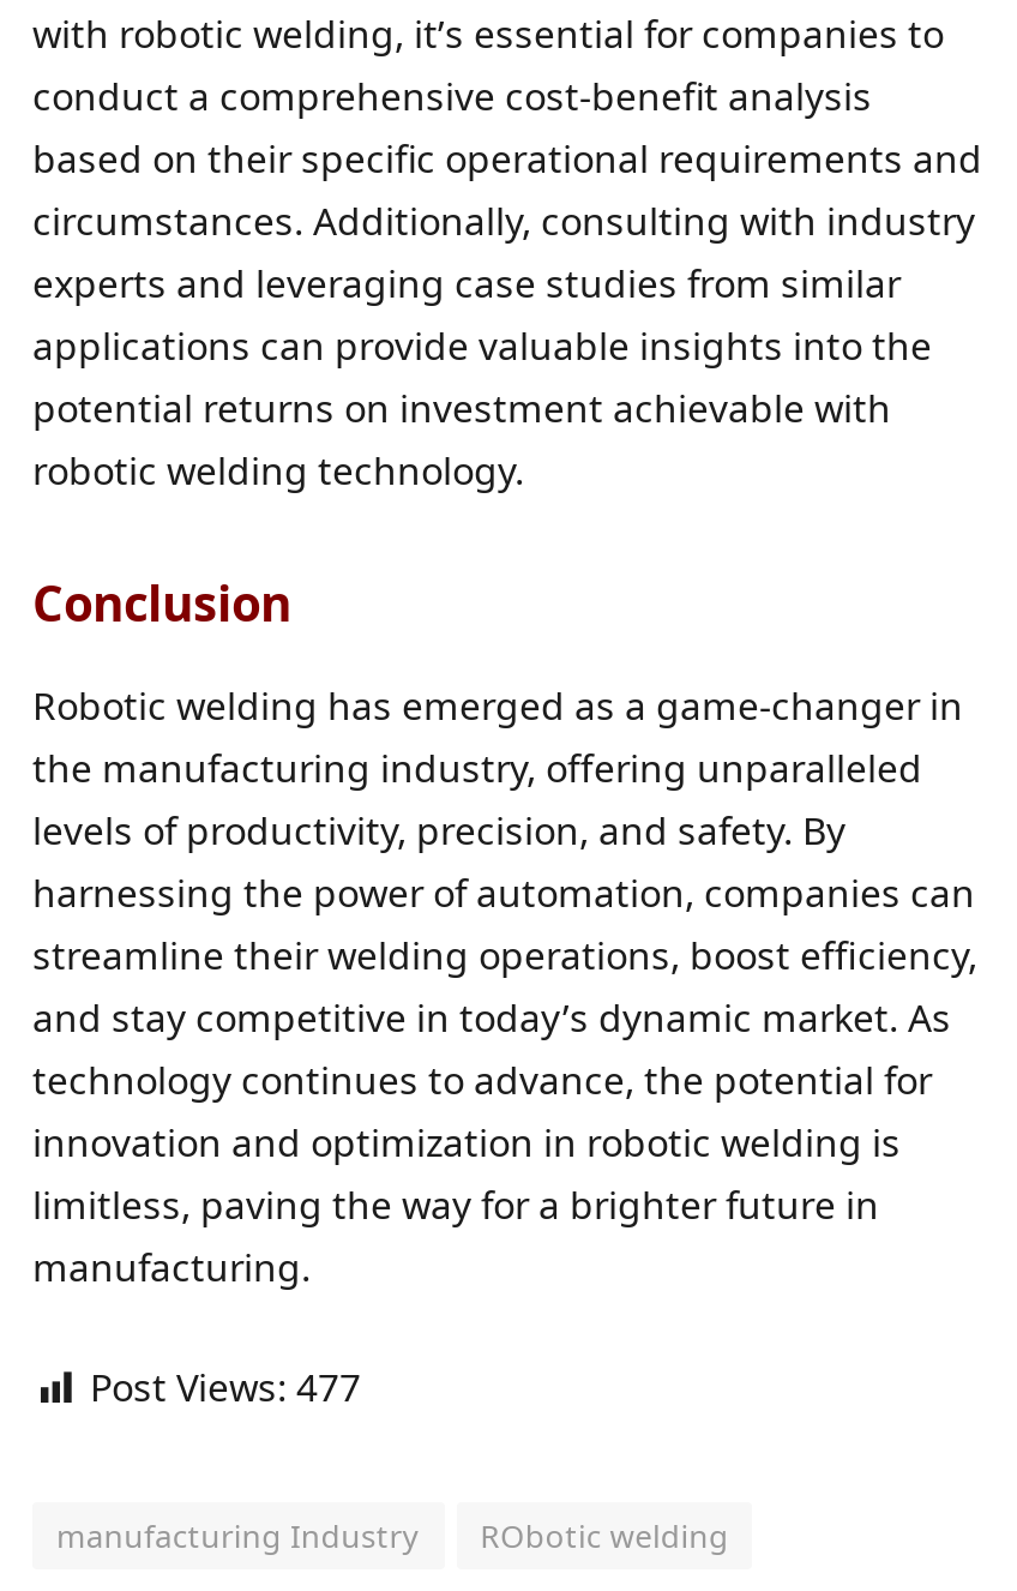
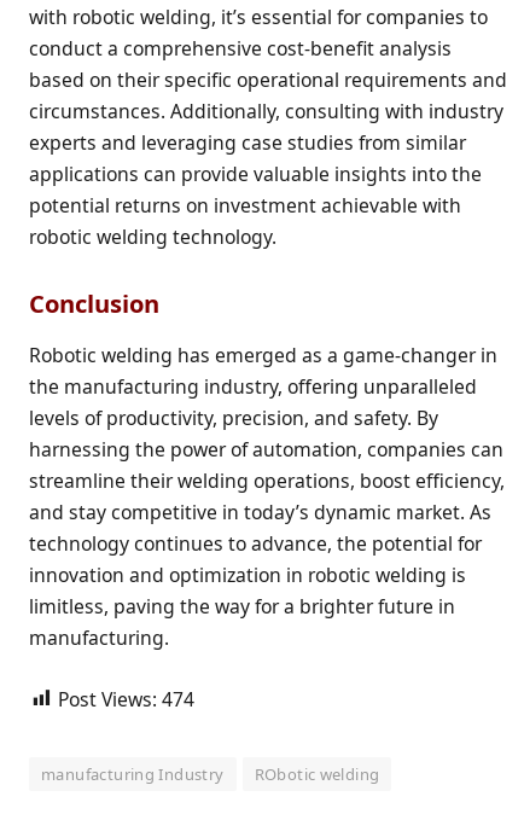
[90,1362,361,1415] Post Views: 477 -> [58,685,194,712] Post Views: 474

